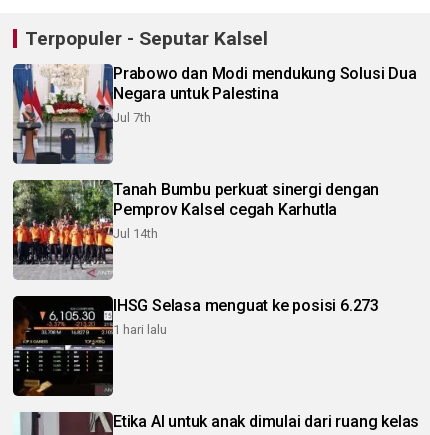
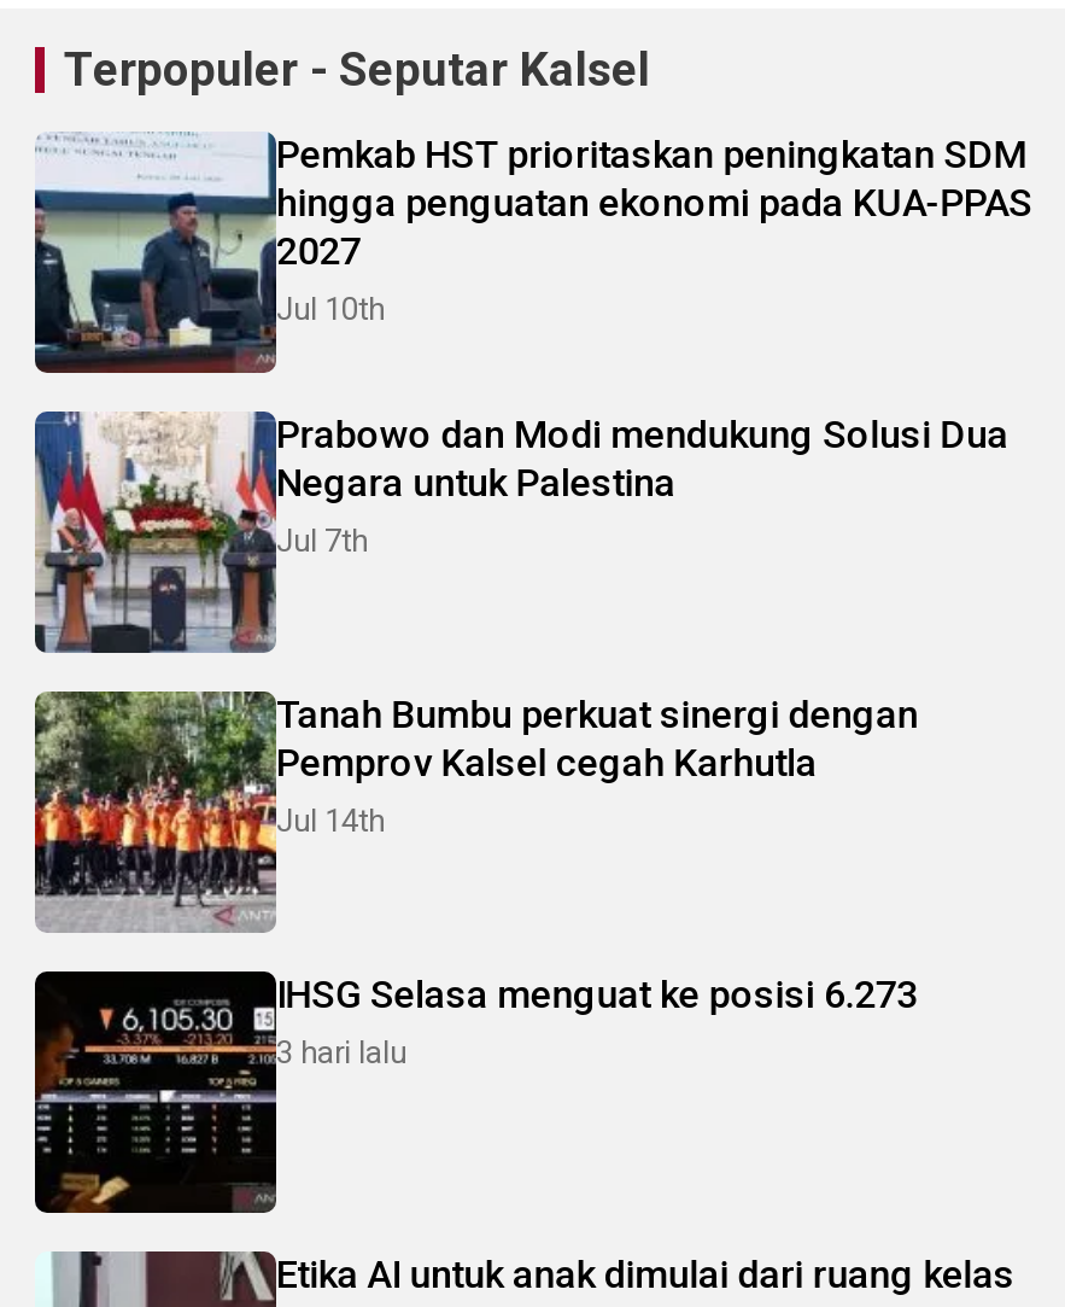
none -> [33,132,1032,375] [image] | Pemkab HST prioritaskan peningkatan SDM | hingga penguatan ekonomi pada KUA-PPAS | 2027 | Jul 10th
[113,322,167,337] 1 hari lalu -> [276,1034,406,1071] 3 hari lalu

